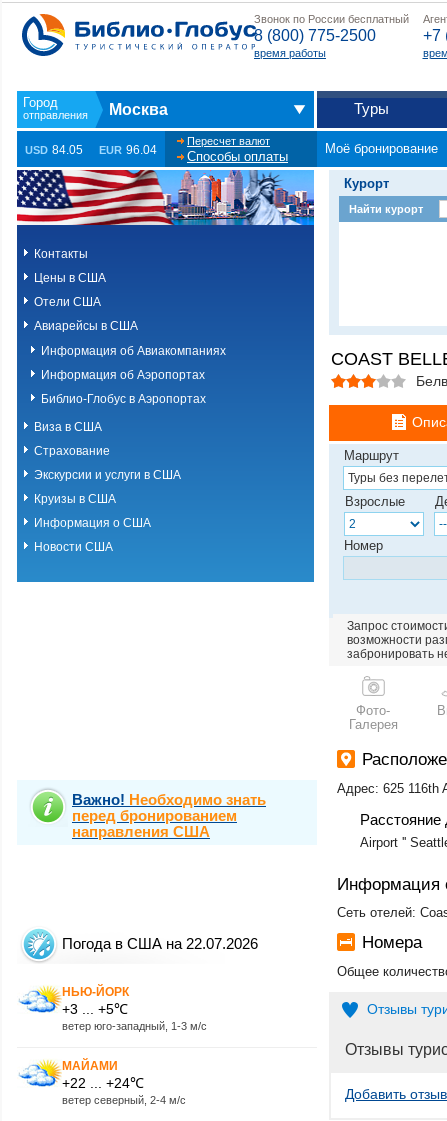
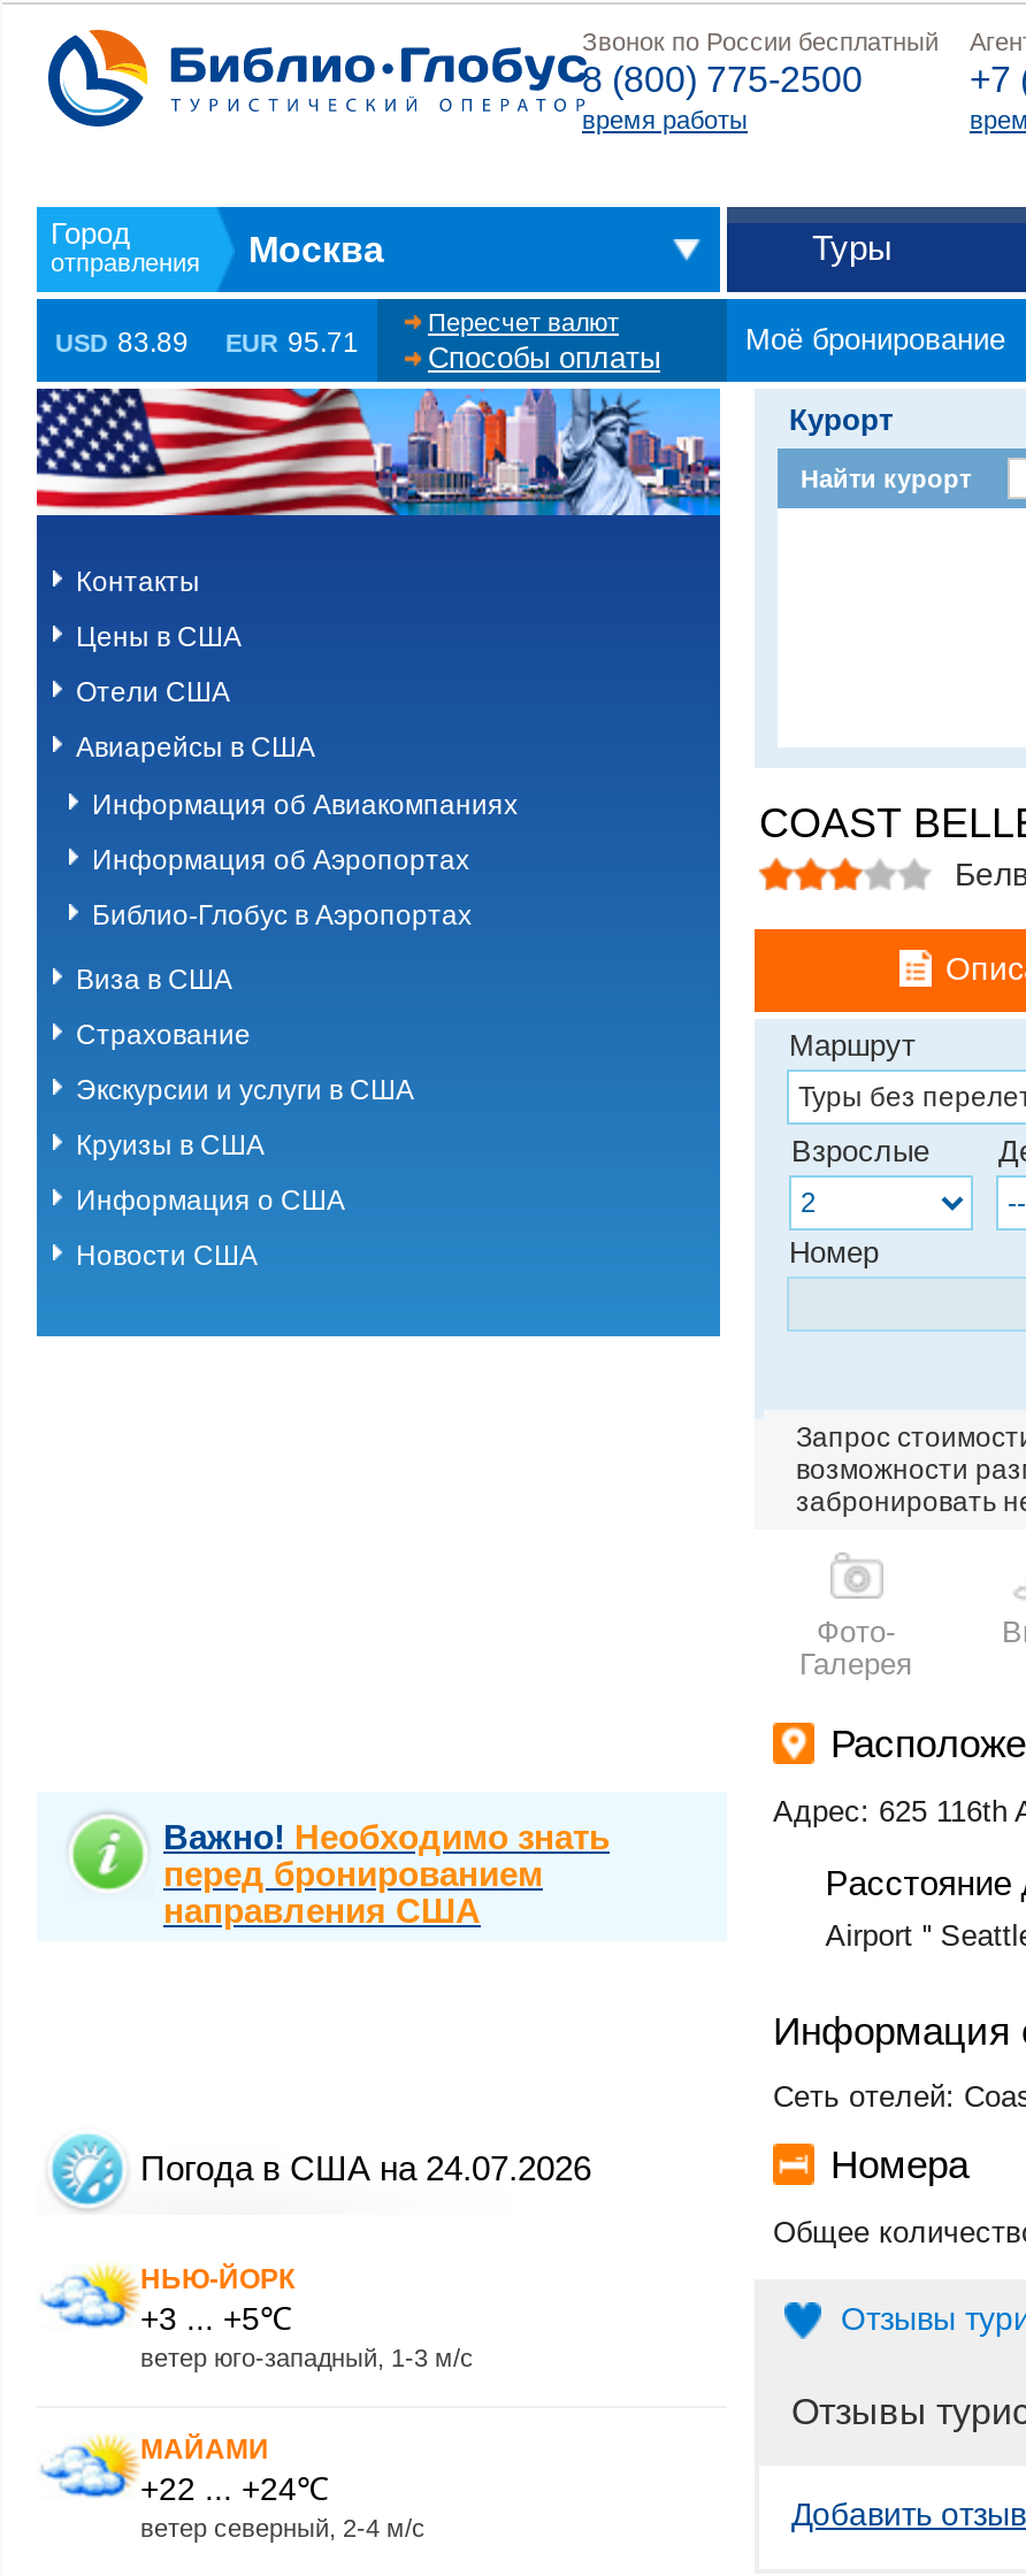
[25,143,83,157] USD 84.05 -> [55,327,189,359] USD 83.89
[99,143,157,157] EUR 96.04 -> [225,327,359,359] EUR 95.71
[62,935,258,952] Погода в США на 22.07.2026 -> [140,2148,591,2187] Погода в США на 24.07.2026

